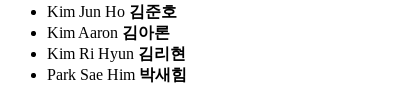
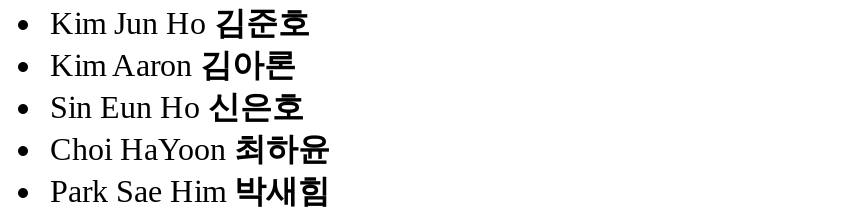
[47,45,186,62] Kim Ri Hyun 김리현 -> [50,91,330,167] Sin Eun Ho 신은호 | Choi HaYoon 최하윤

